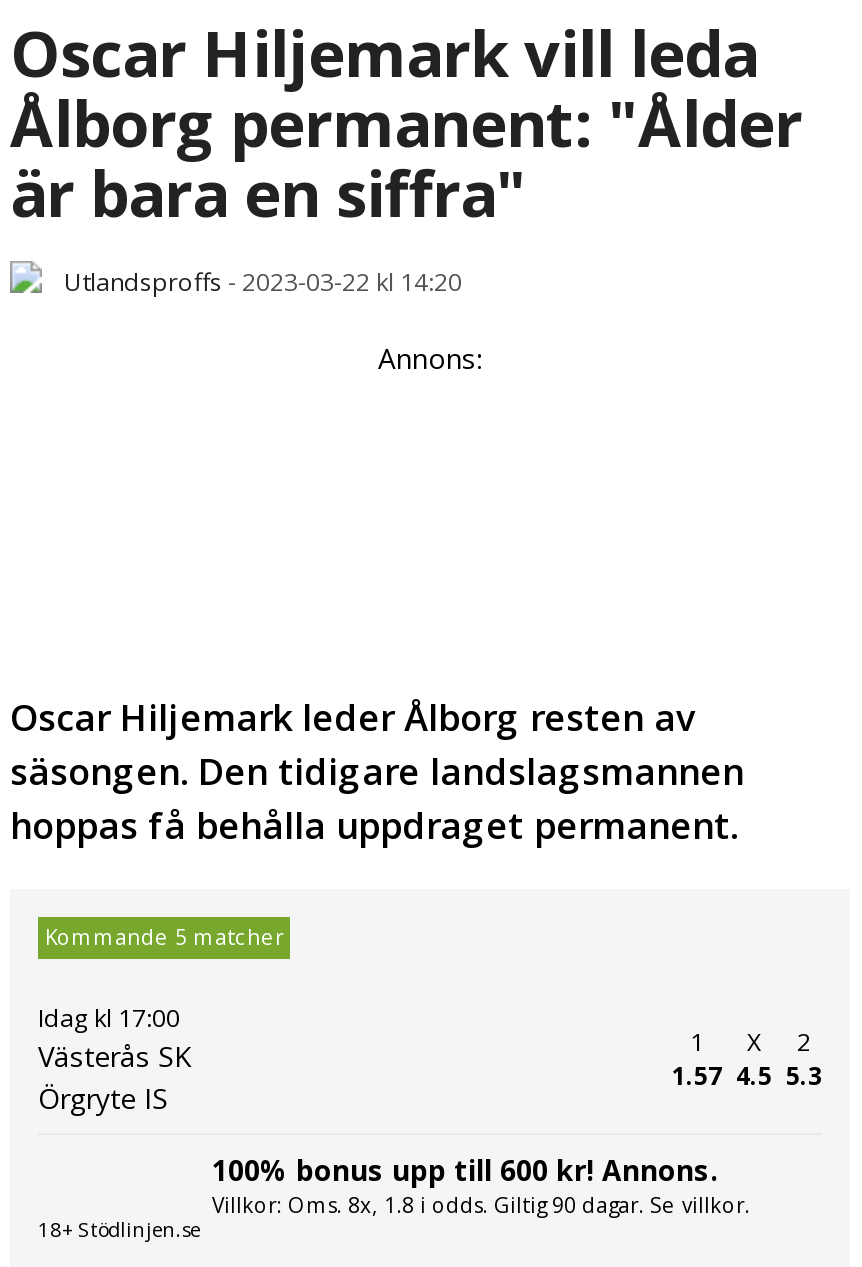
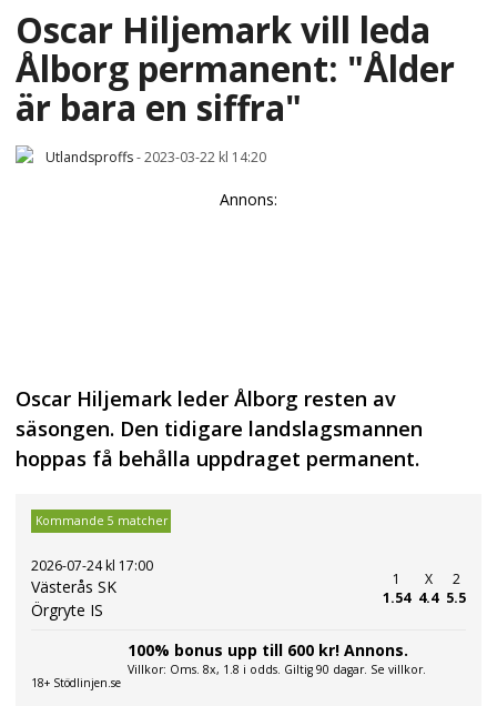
[38,1001,180,1035] Idag kl 17:00 -> [31,556,153,575] 2026-07-24 kl 17:00
[672,1059,722,1093] 1.57 -> [383,589,410,607] 1.54
[736,1059,772,1093] 4.5 -> [418,589,438,607] 4.4
[786,1059,822,1093] 5.3 -> [446,589,466,607] 5.5

